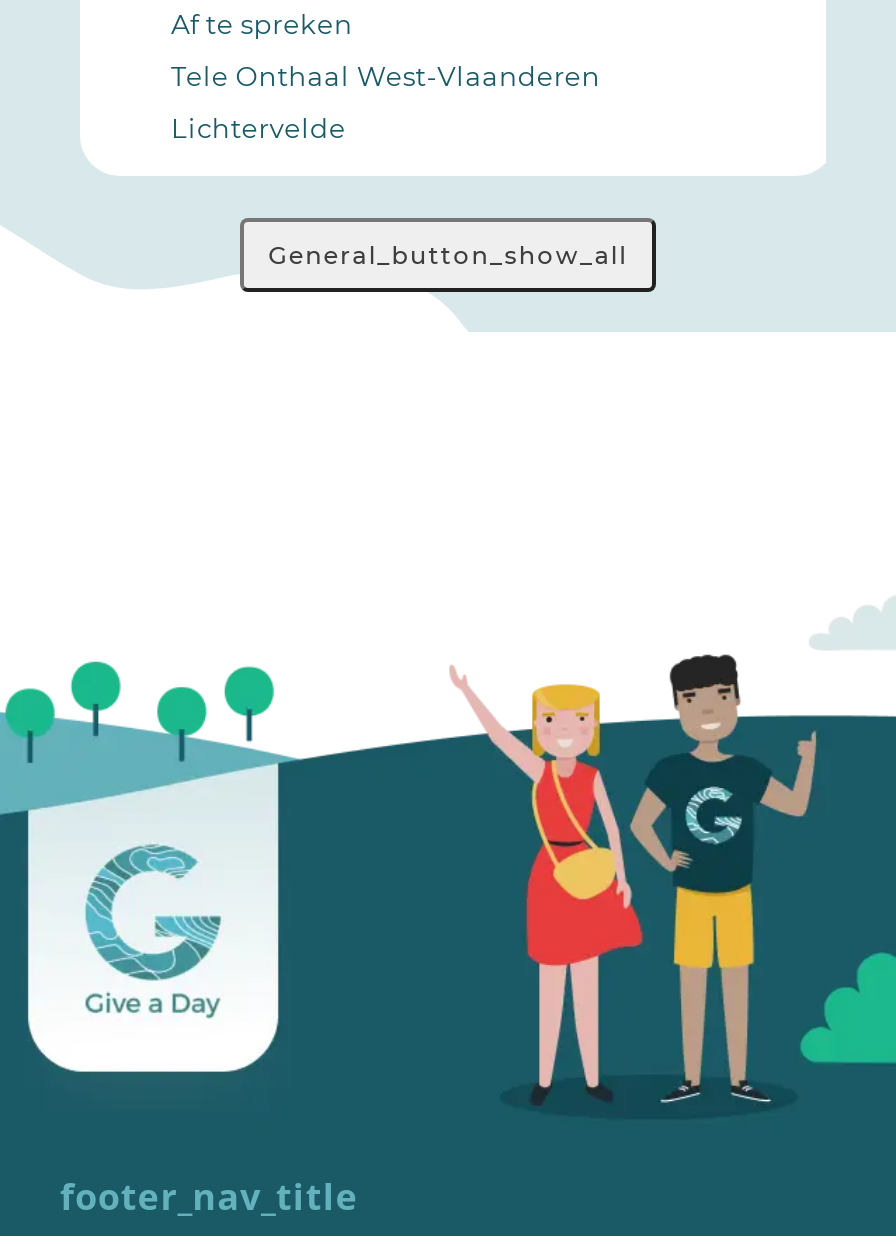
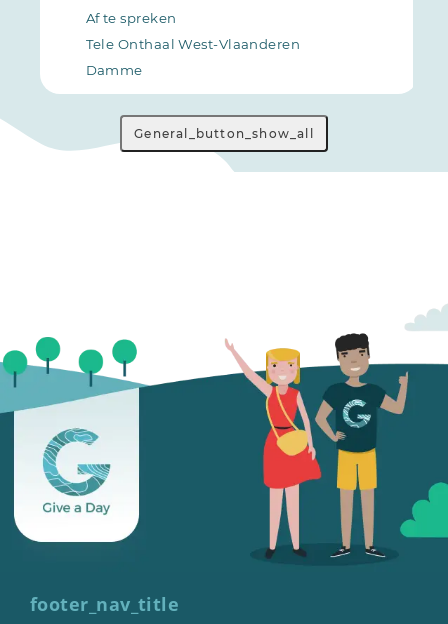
[171,112,346,144] Lichtervelde -> [85,62,143,78] Damme

